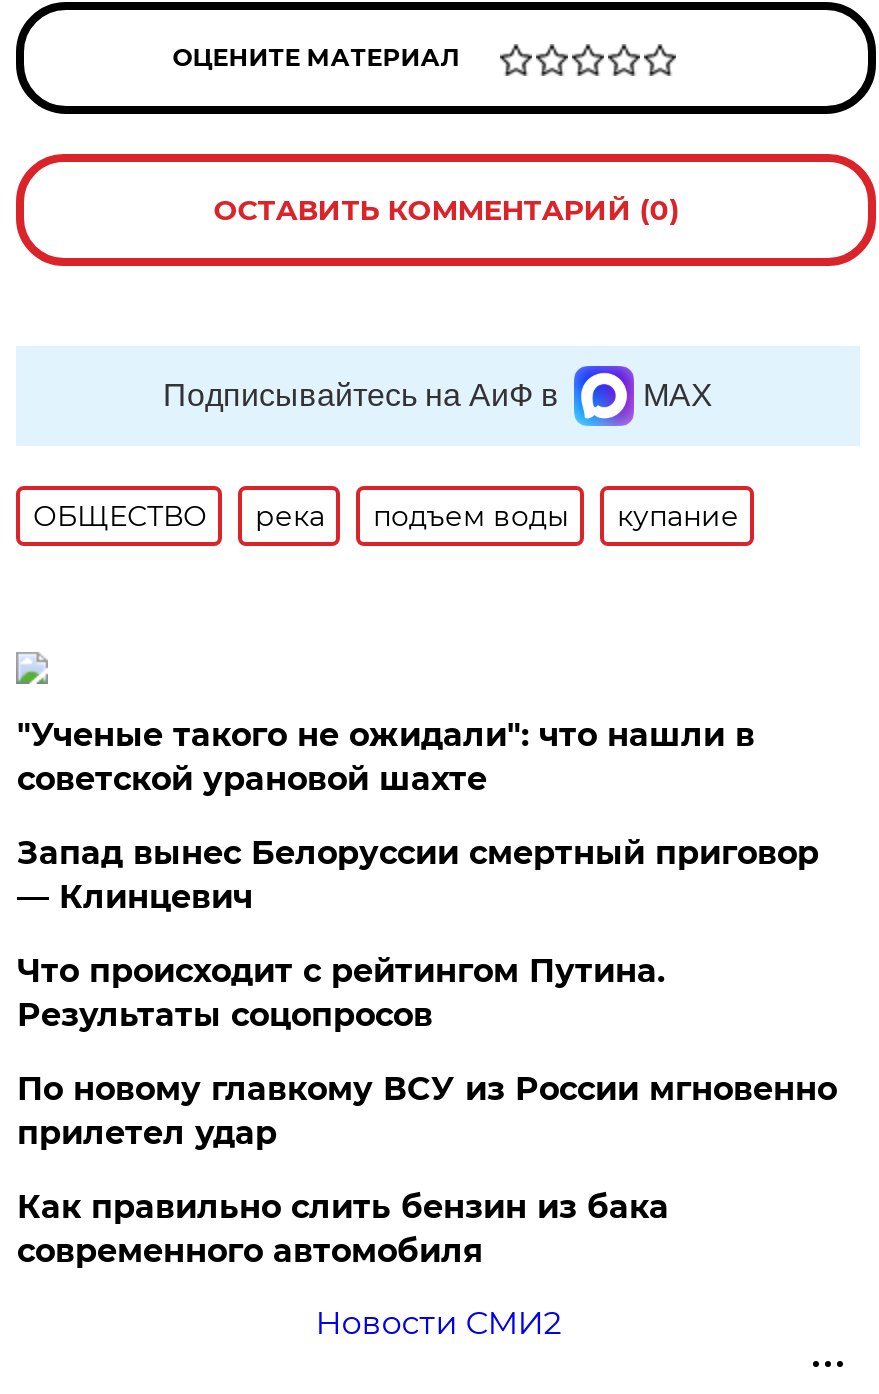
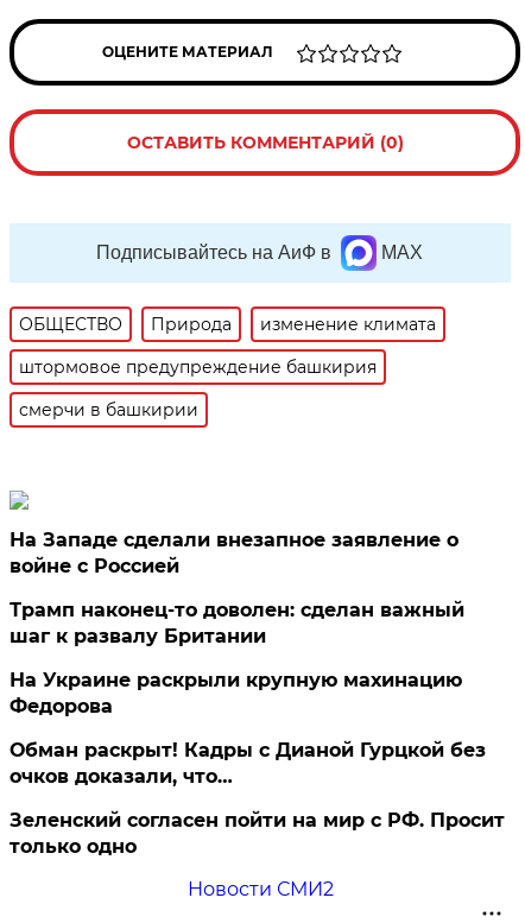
[255,499,739,535] река | подъем воды | купание -> [19,314,436,421] Природа | изменение климата | штормовое предупреждение башкирия | смерчи в башкирии
[17,717,837,1271] "Ученые такого не ожидали": что нашли в | советской урановой шахте | Запад вынес Белоруссии смертный приговор | — Клинцевич | Что происходит с рейтингом Путина. | Результаты соцопросов | По новому главкому ВСУ из России мгновенно | прилетел удар | Как правильно слить бензин из бака | современного автомобиля -> [10,529,505,858] На Западе сделали внезапное заявление о | войне с Россией | Трамп наконец-то доволен: сделан важный | шаг к развалу Британии | На Украине раскрыли крупную махинацию | Федорова | Обман раскрыт! Кадры с Дианой Гурцкой без | очков доказали, что… | Зеленский согласен пойти на мир с РФ. Просит | только одно

